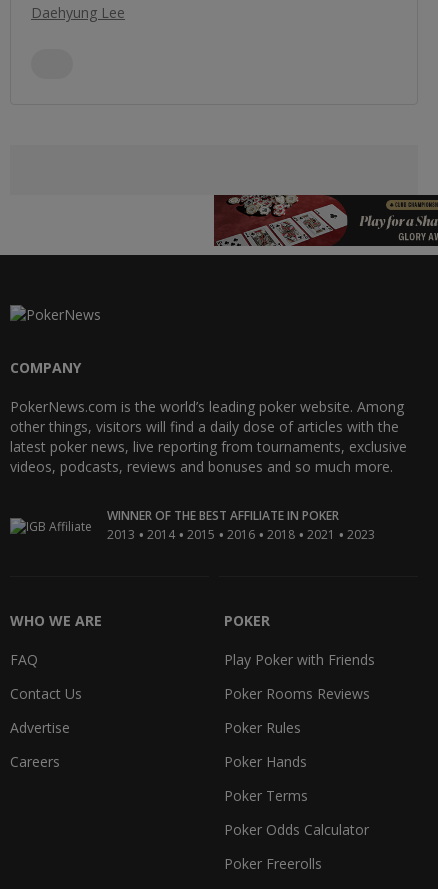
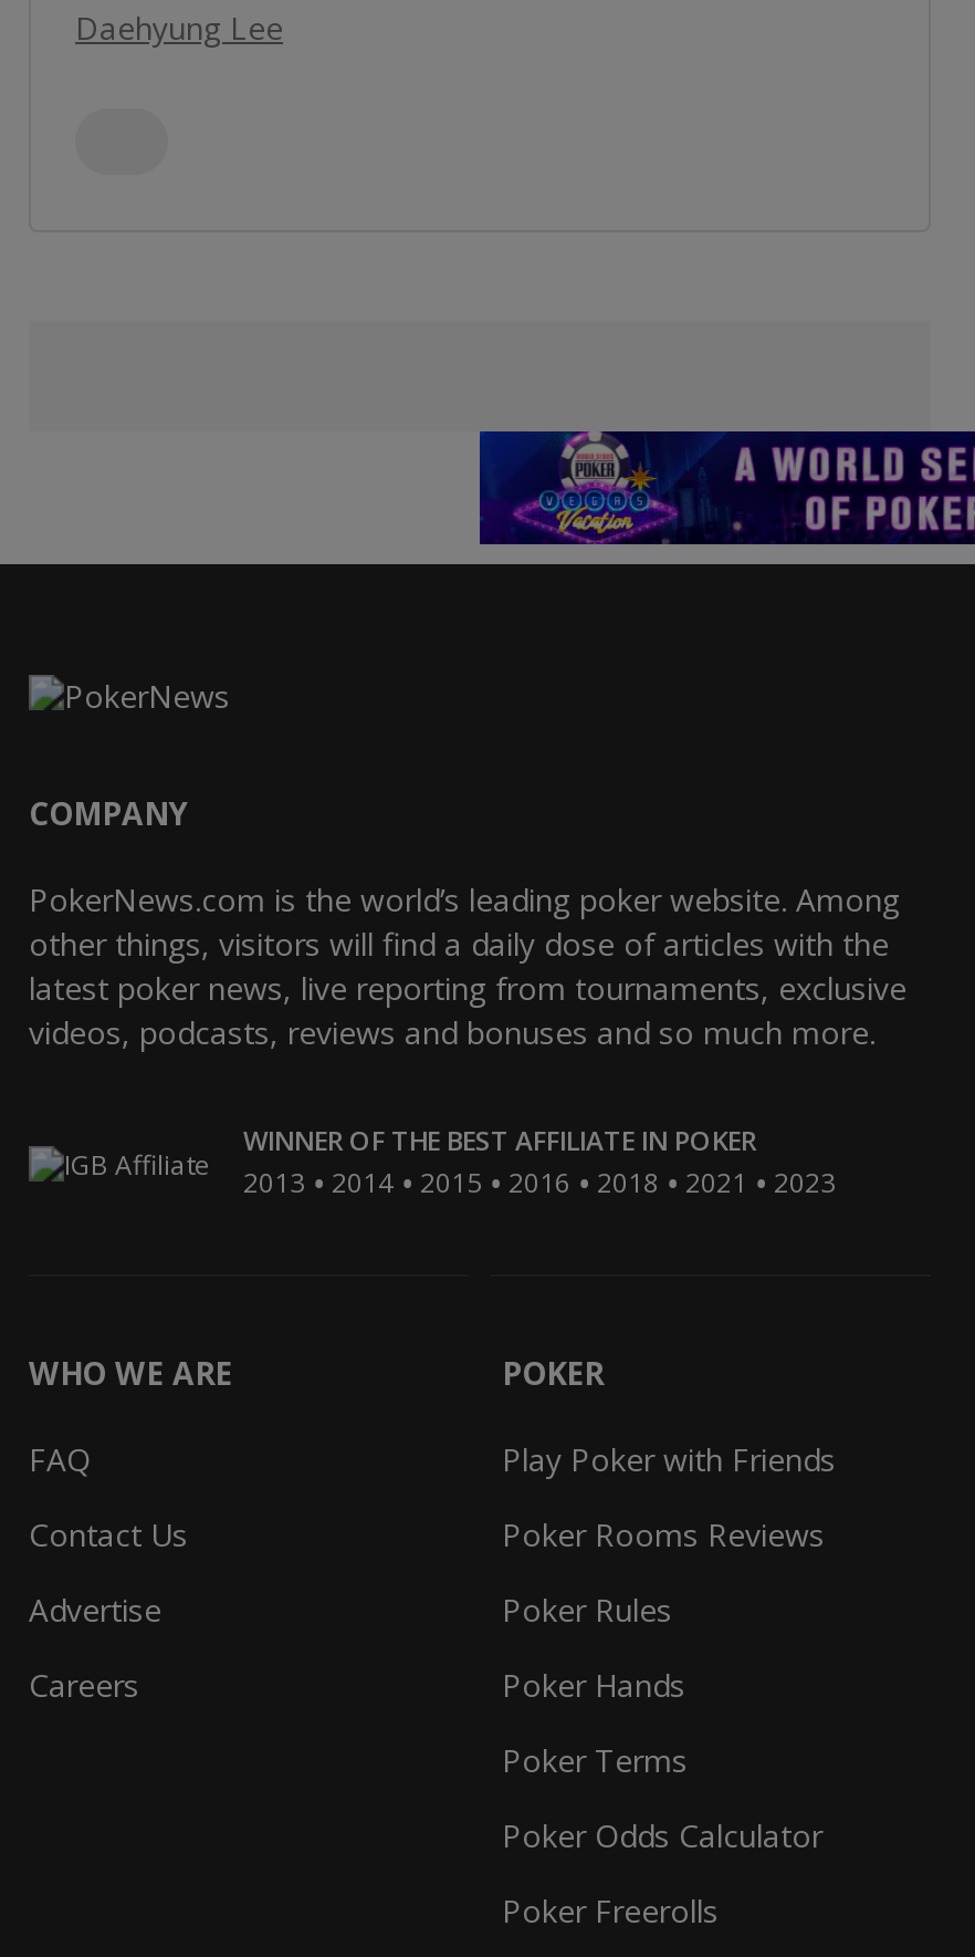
[213,194,435,247] [image] -> [478,429,968,546] [image]

